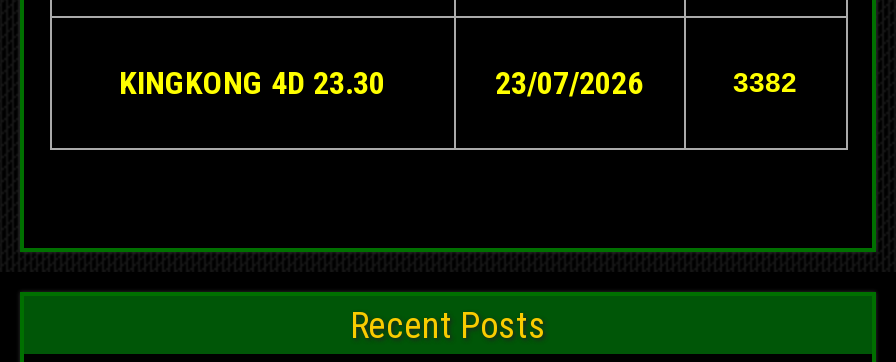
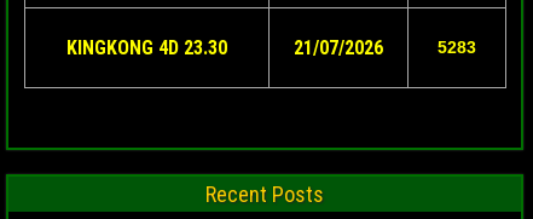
[495,64,643,102] 23/07/2026 -> [293,37,383,60] 21/07/2026
[733,66,797,98] 3382 -> [437,38,476,57] 5283

